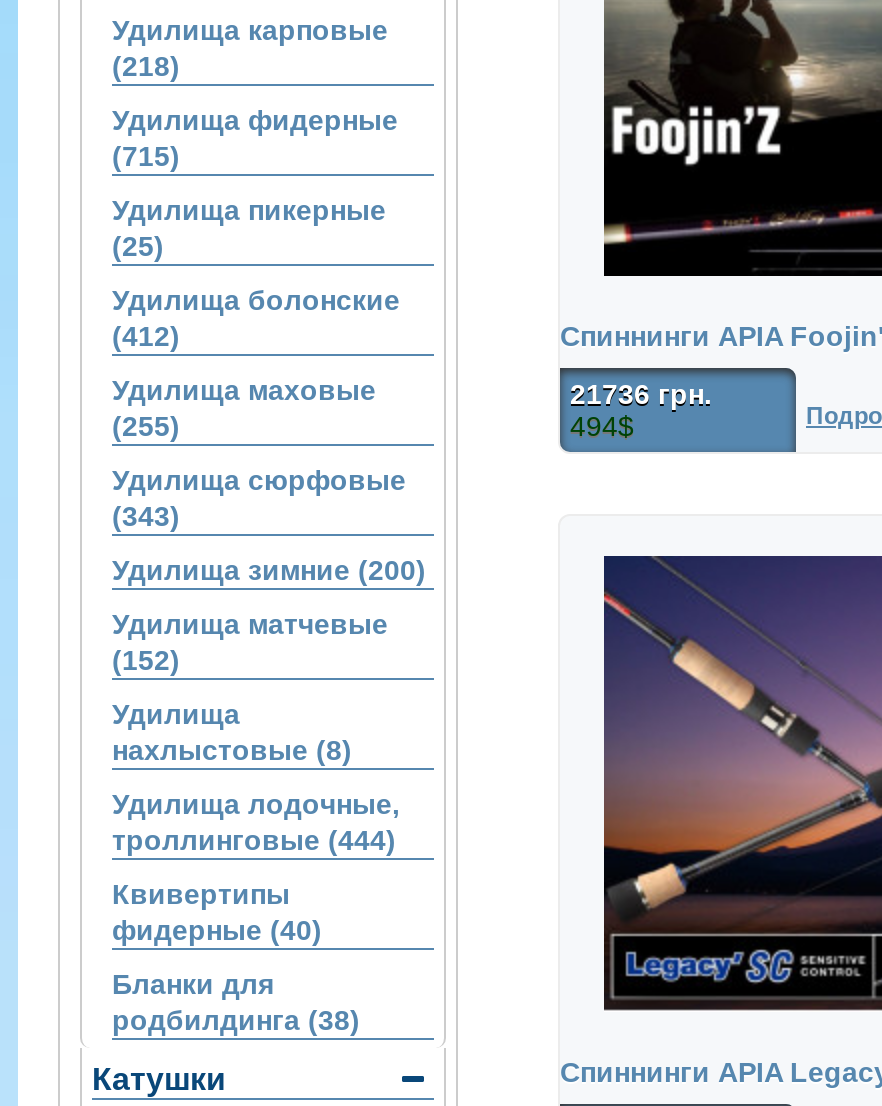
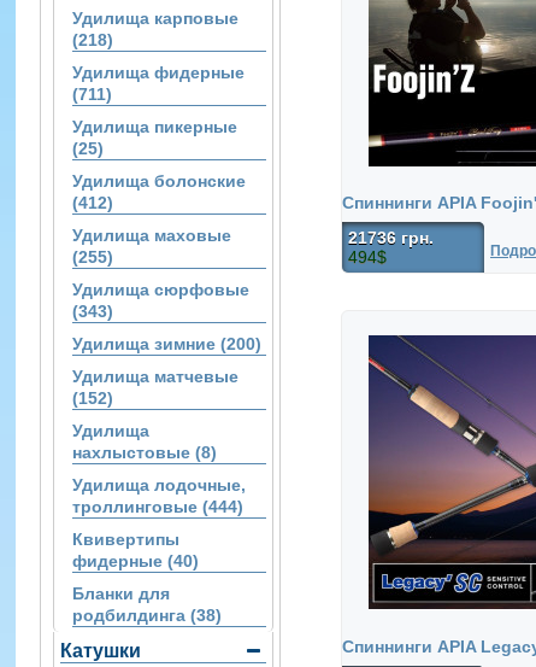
[112,140,180,172] (715) -> [72,84,112,104] (711)

